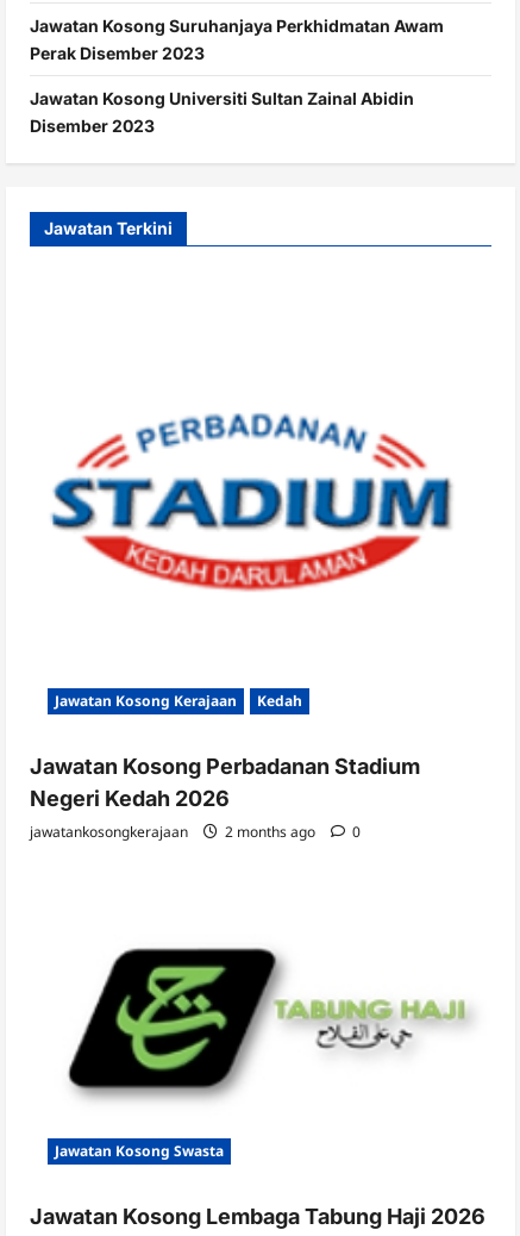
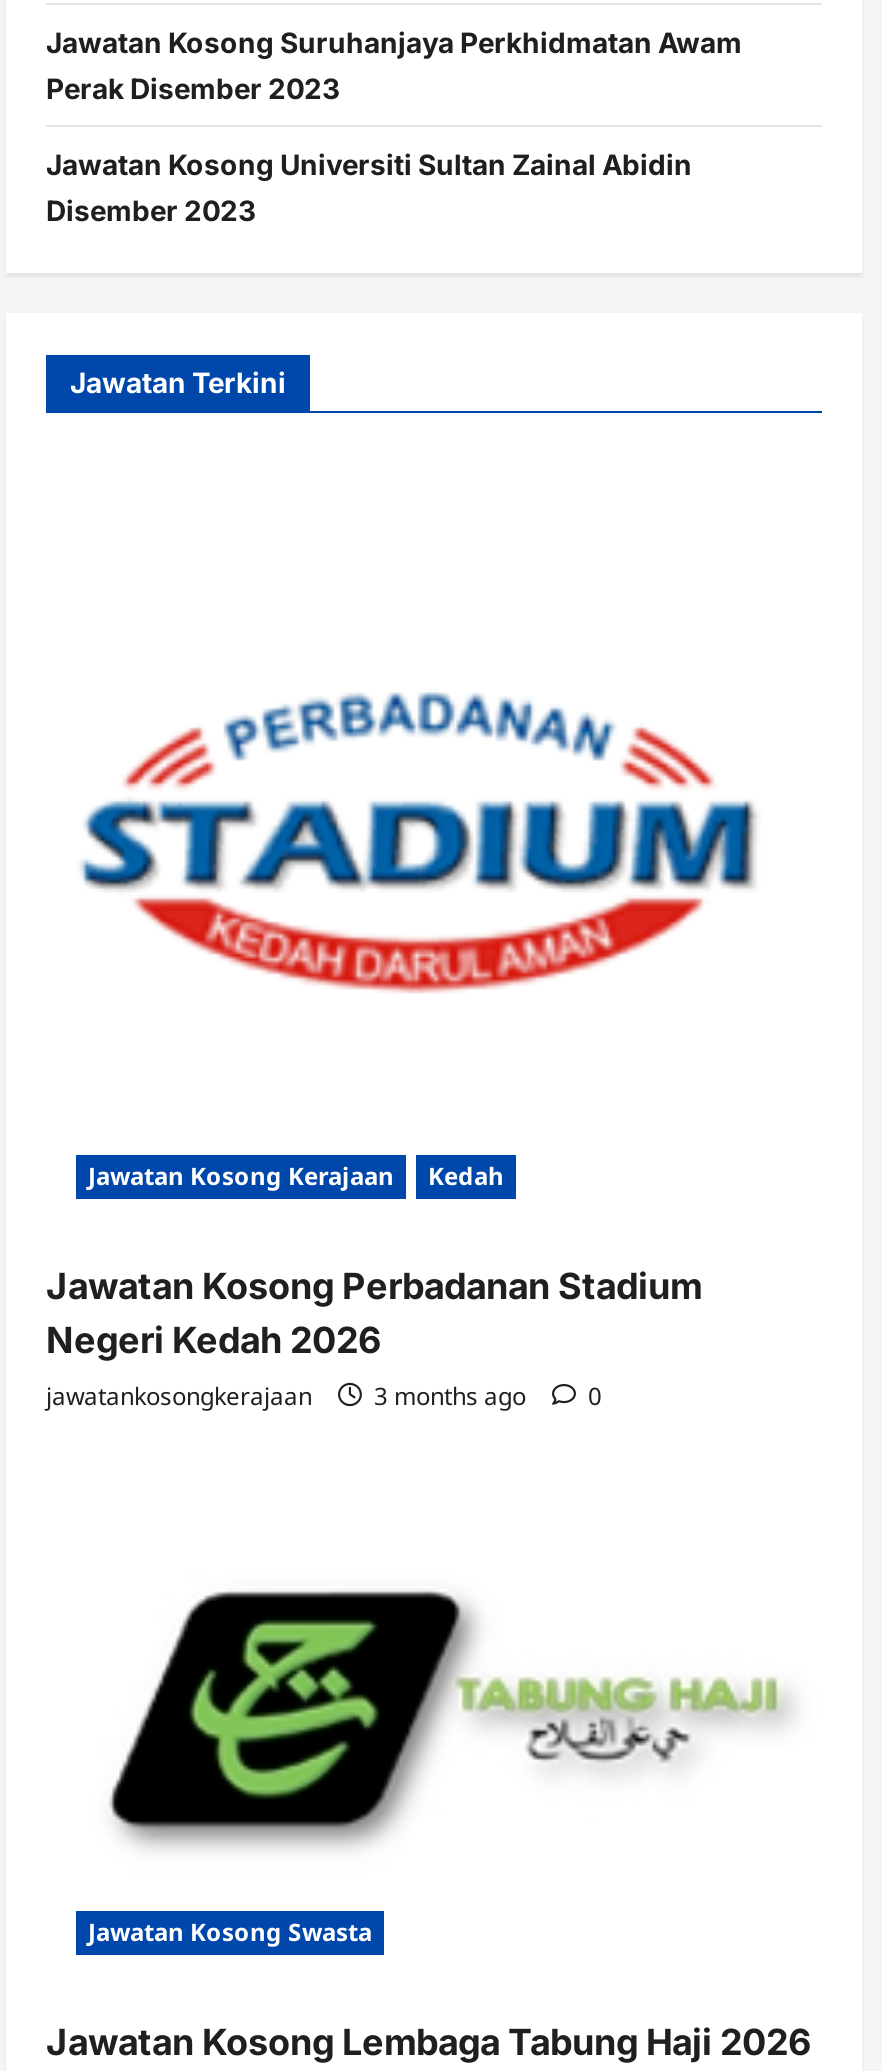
[30,822,361,842] jawatankosongkerajaan 2 months ago 0 -> [46,1379,602,1413] jawatankosongkerajaan 3 months ago 0

